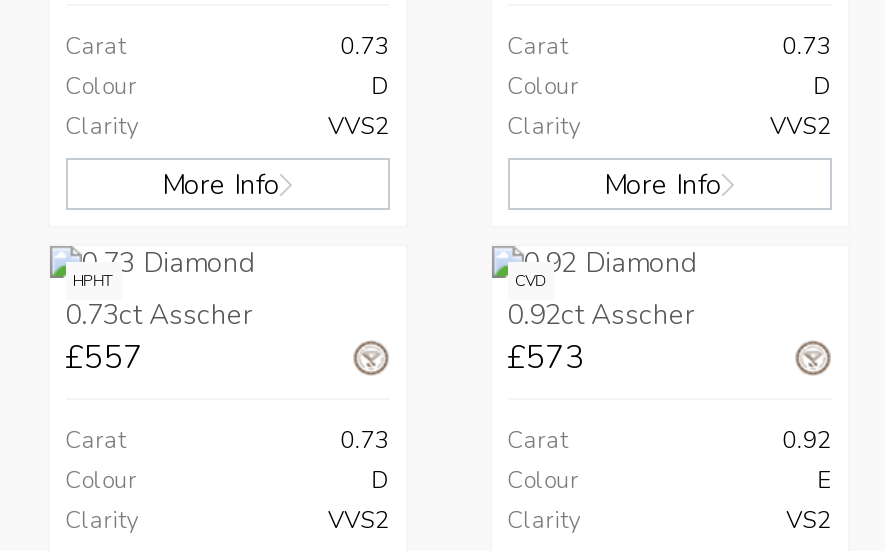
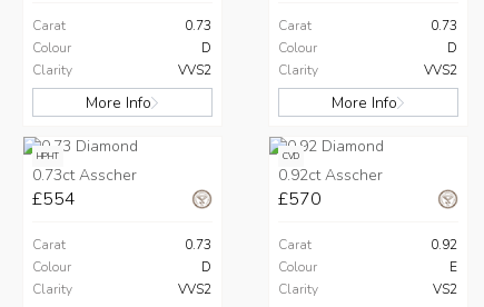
[65,337,143,381] £557 -> [32,187,75,212] £554
[507,337,585,381] £573 -> [278,187,321,212] £570

